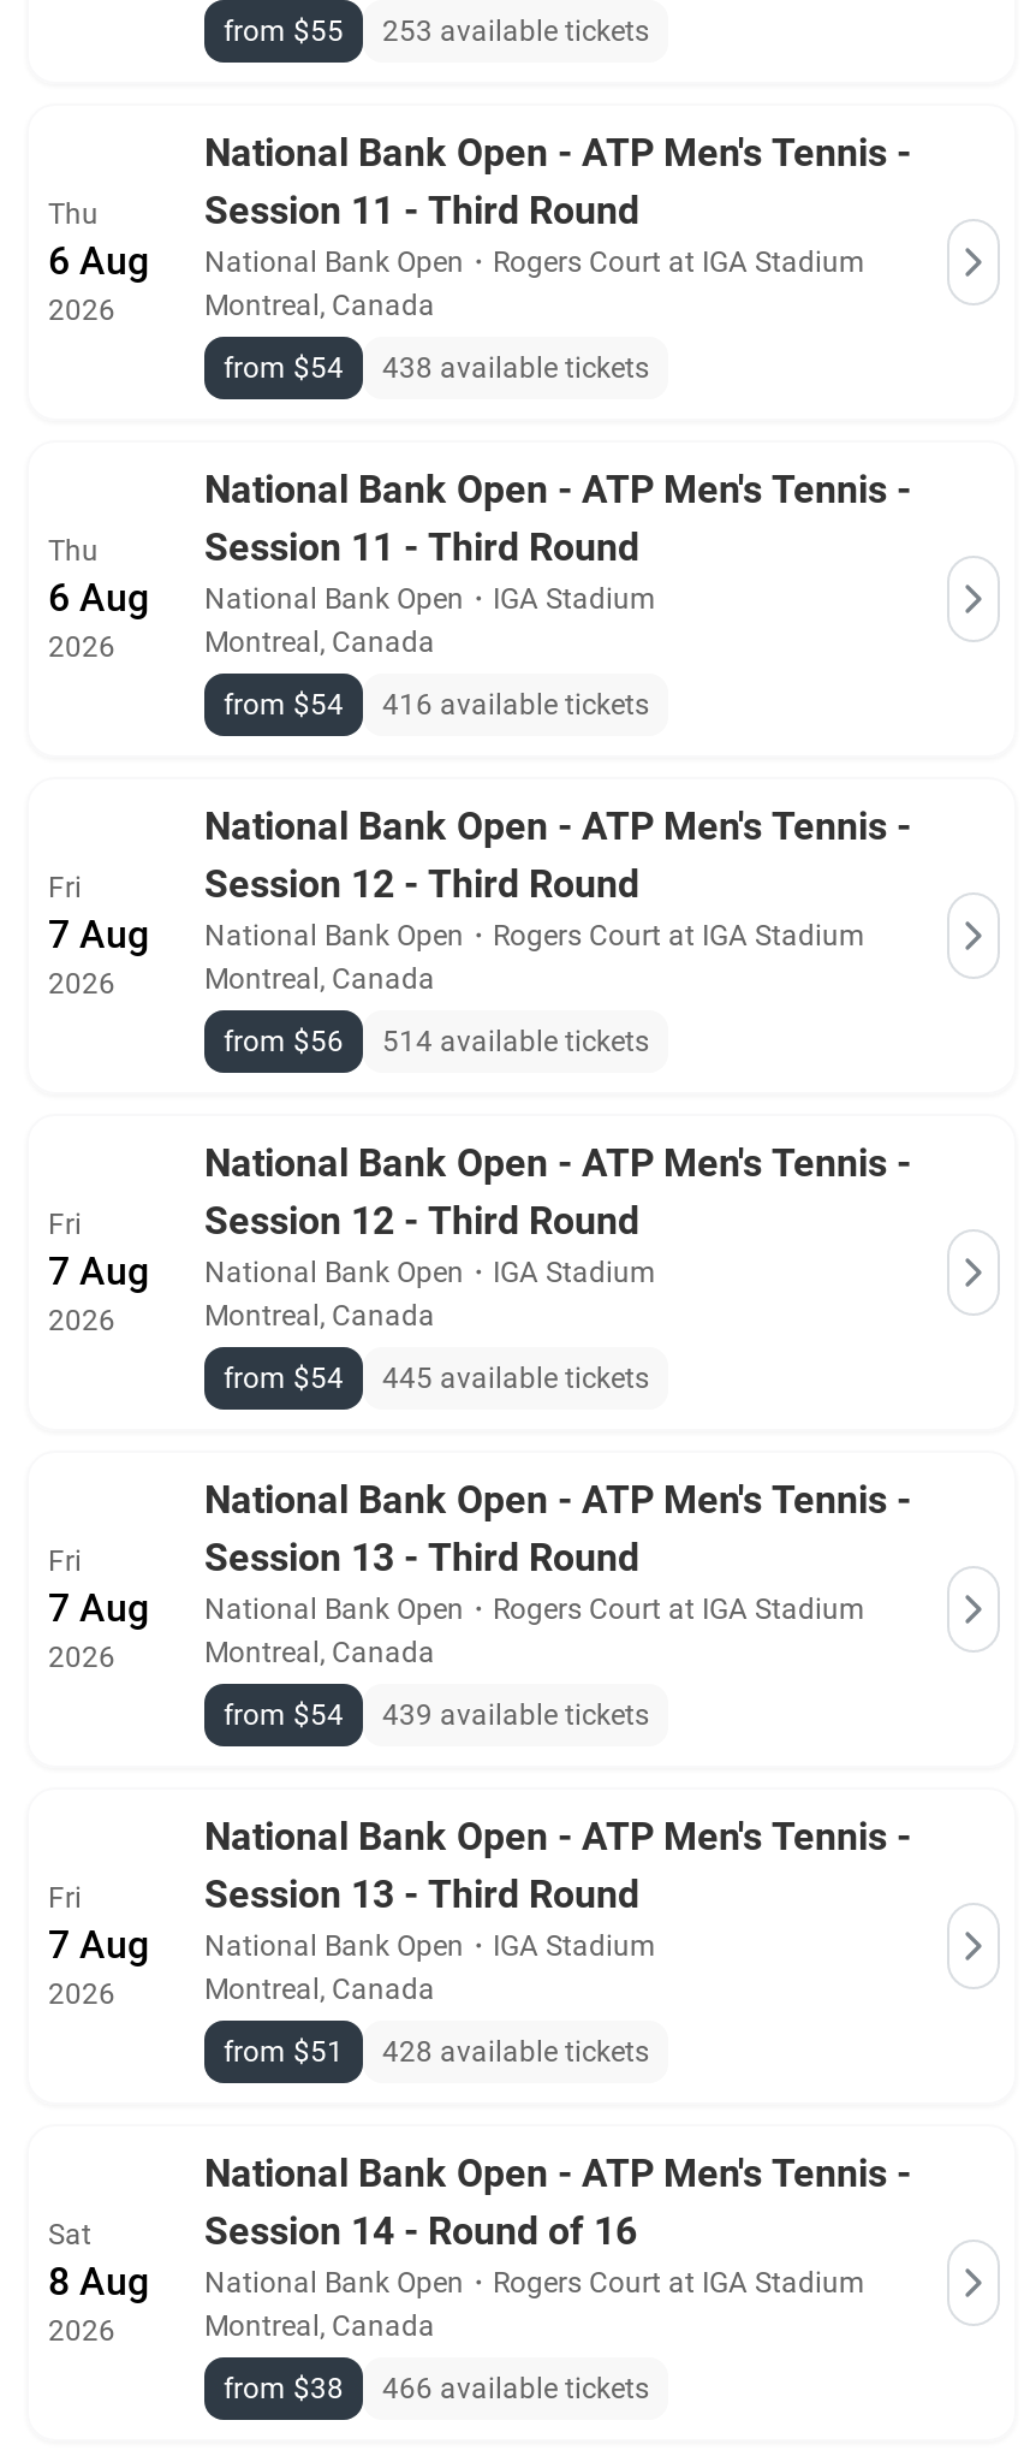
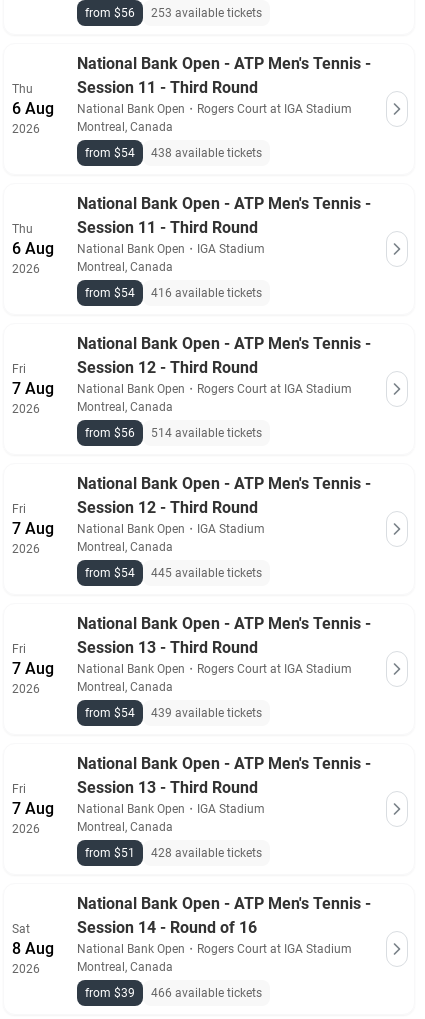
[224,14,649,48] from $55 253 available tickets -> [85,6,262,20] from $56 253 available tickets
[224,2372,649,2405] from $38 466 available tickets -> [85,986,262,1000] from $39 466 available tickets

